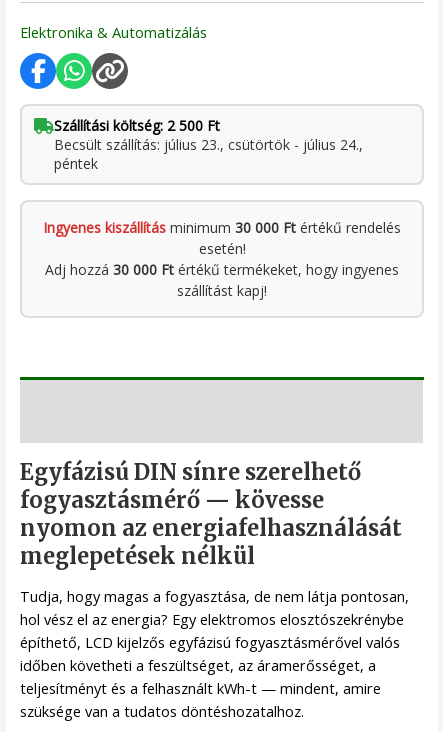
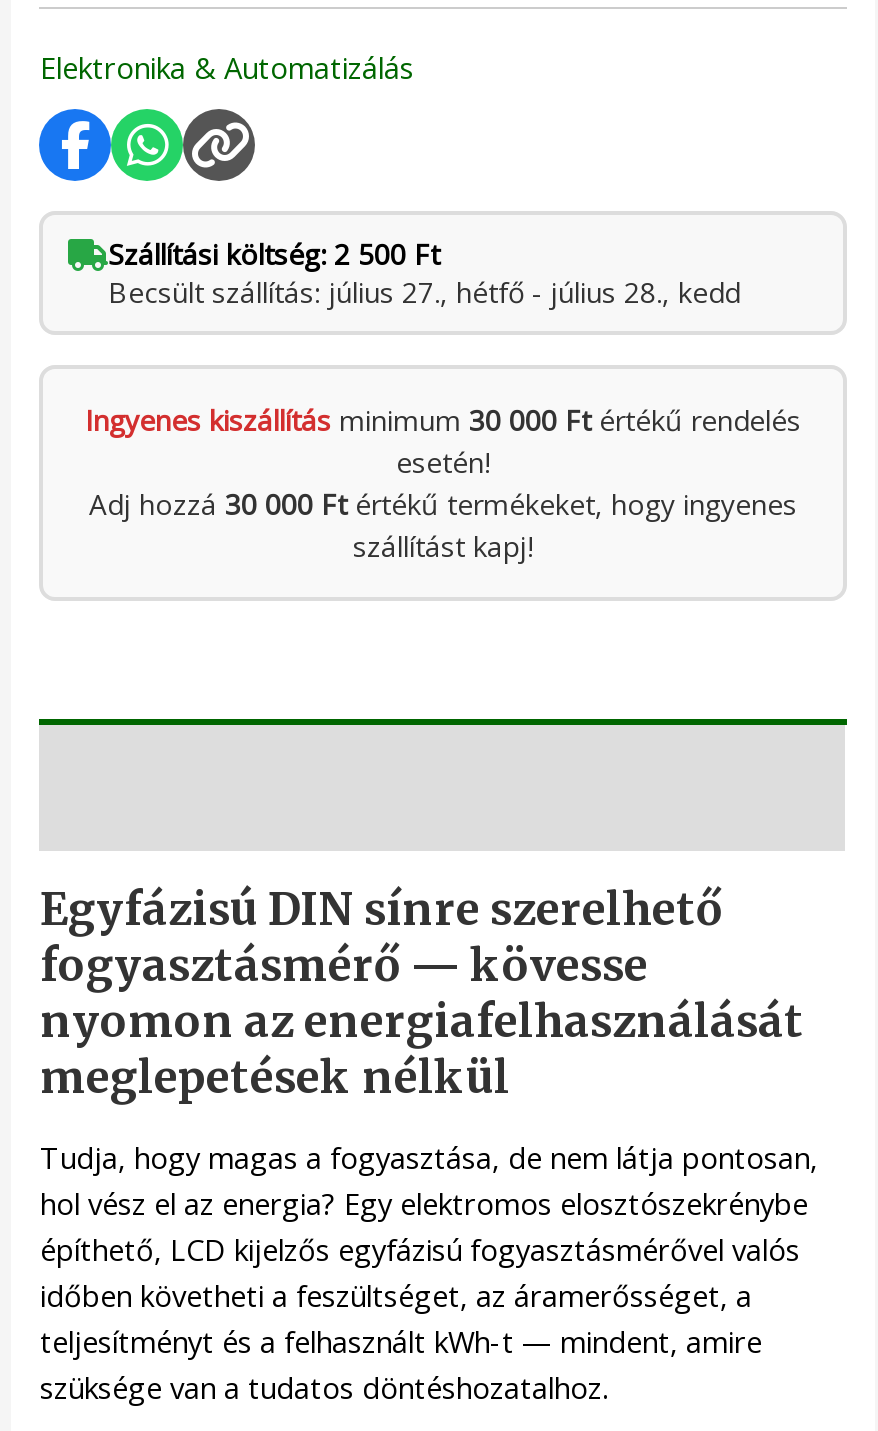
[54,135,363,173] Becsült szállítás: július 23., csütörtök - július 24., | péntek -> [108,274,740,312] Becsült szállítás: július 27., hétfő - július 28., kedd

